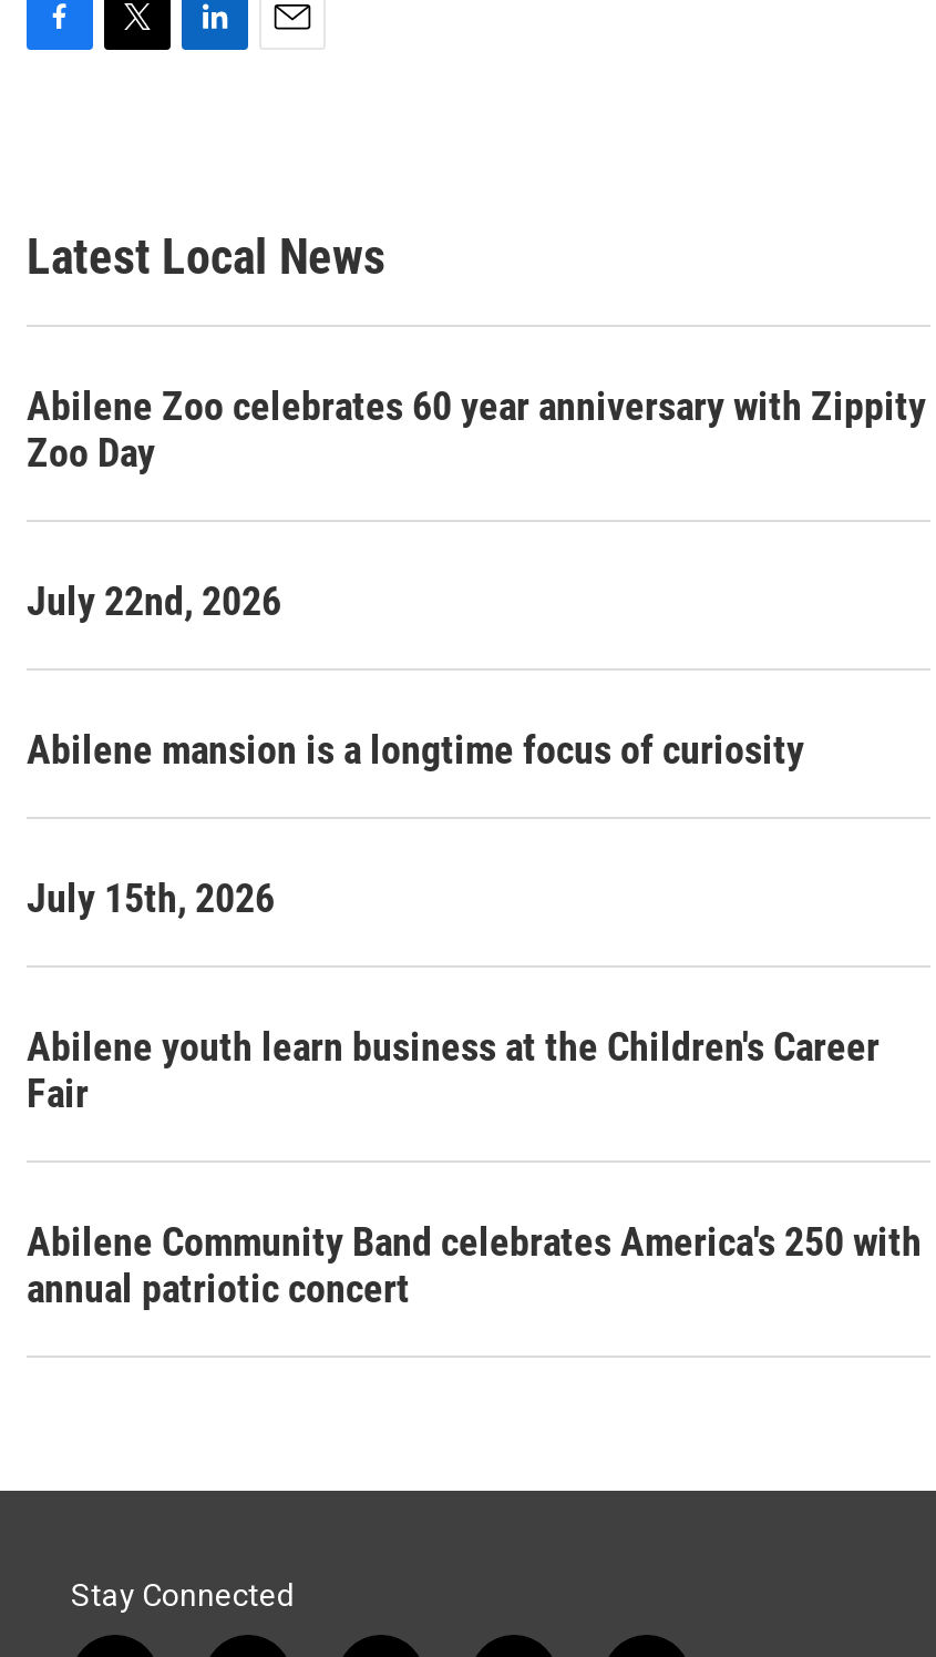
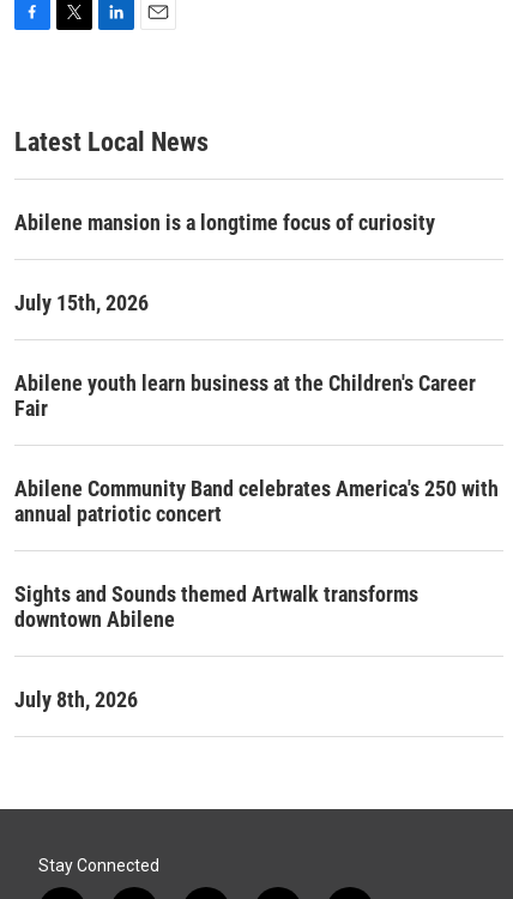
[27,382,926,624] Abilene Zoo celebrates 60 year anniversary with Zippity | Zoo Day | July 22nd, 2026 -> none
moved [27,726,922,1311] -> [14,210,499,526]: Abilene mansion is a longtime focus of curiosity | July 15th, 2026 | Abilene youth learn business at the Children's Career | Fair | Abilene Community Band celebrates America's 250 with | annual patriotic concert
none -> [14,581,418,712] Sights and Sounds themed Artwalk transforms | downtown Abilene | July 8th, 2026

